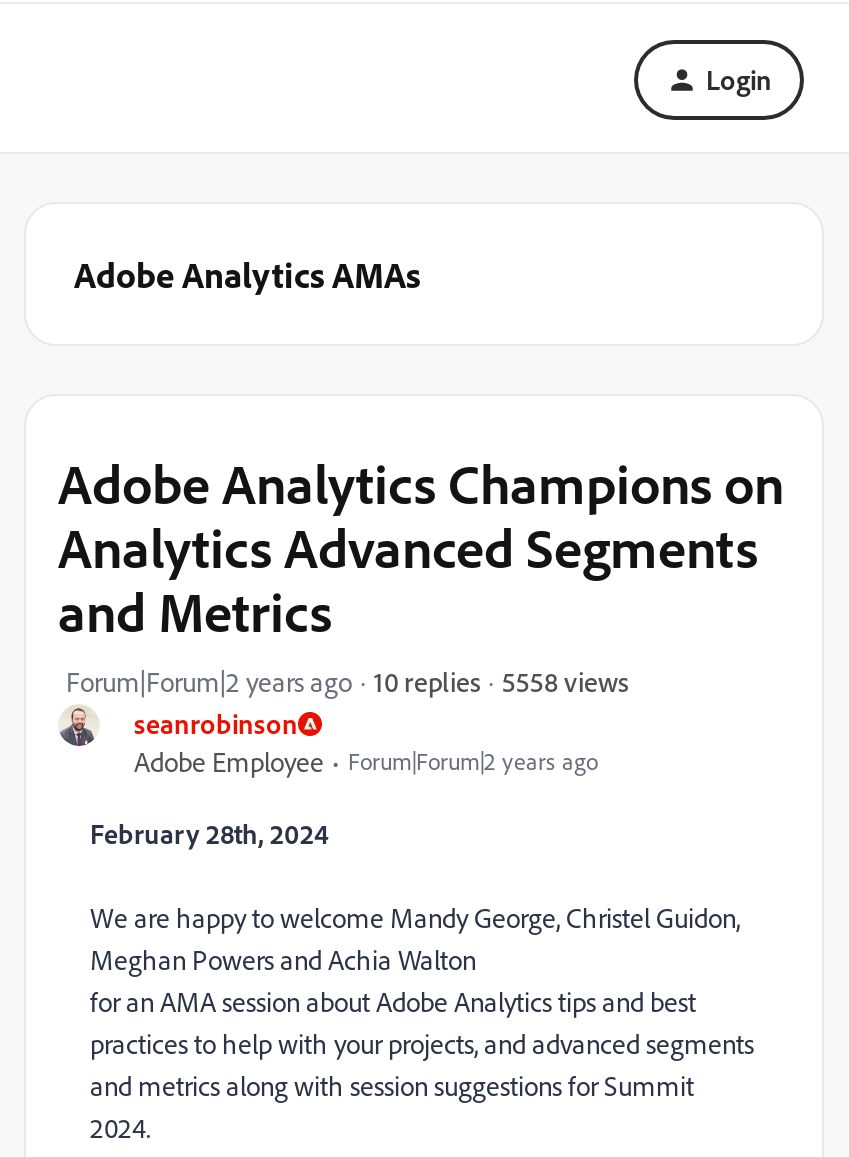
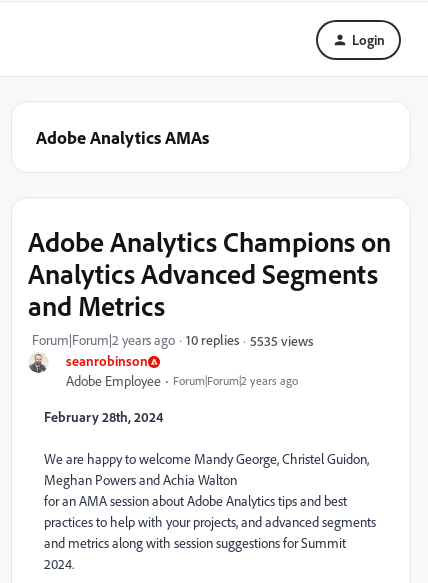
[502,663,628,697] 5558 views -> [250,331,313,348] 5535 views

